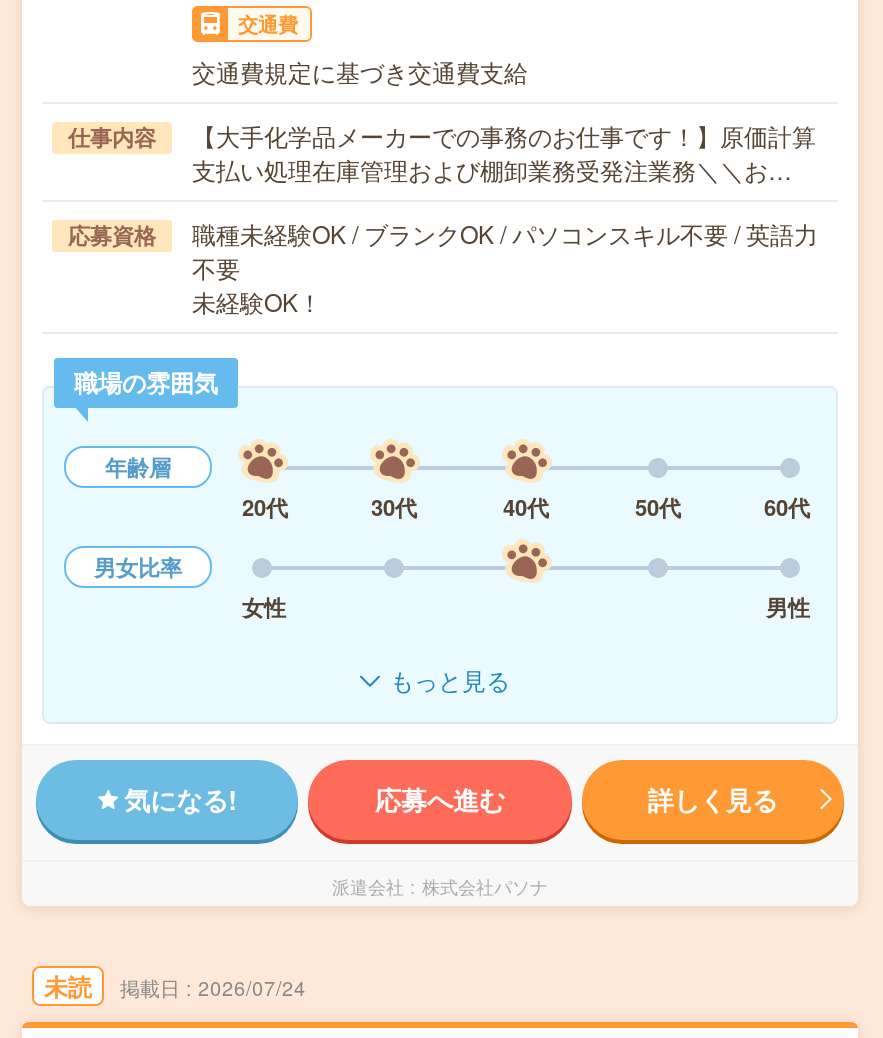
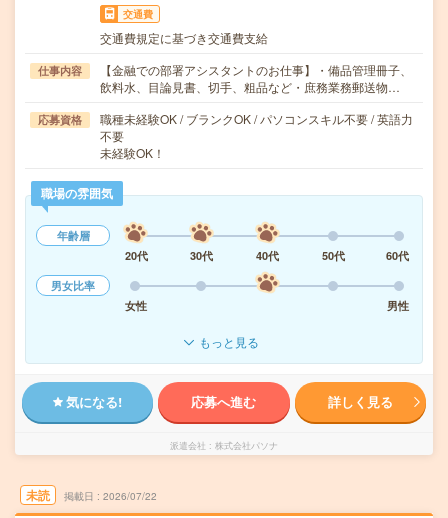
[192,118,816,186] 【大手化学品メーカーでの事務のお仕事です！】原価計算 | 支払い処理在庫管理および棚卸業務受発注業務＼＼お… -> [100,61,412,95] 【金融での部署アシスタントのお仕事】・備品管理冊子、 | 飲料水、目論見書、切手、粗品など・庶務業務郵送物…
[198,974,306,1002] 2026/07/24 -> [103,489,157,503] 2026/07/22

